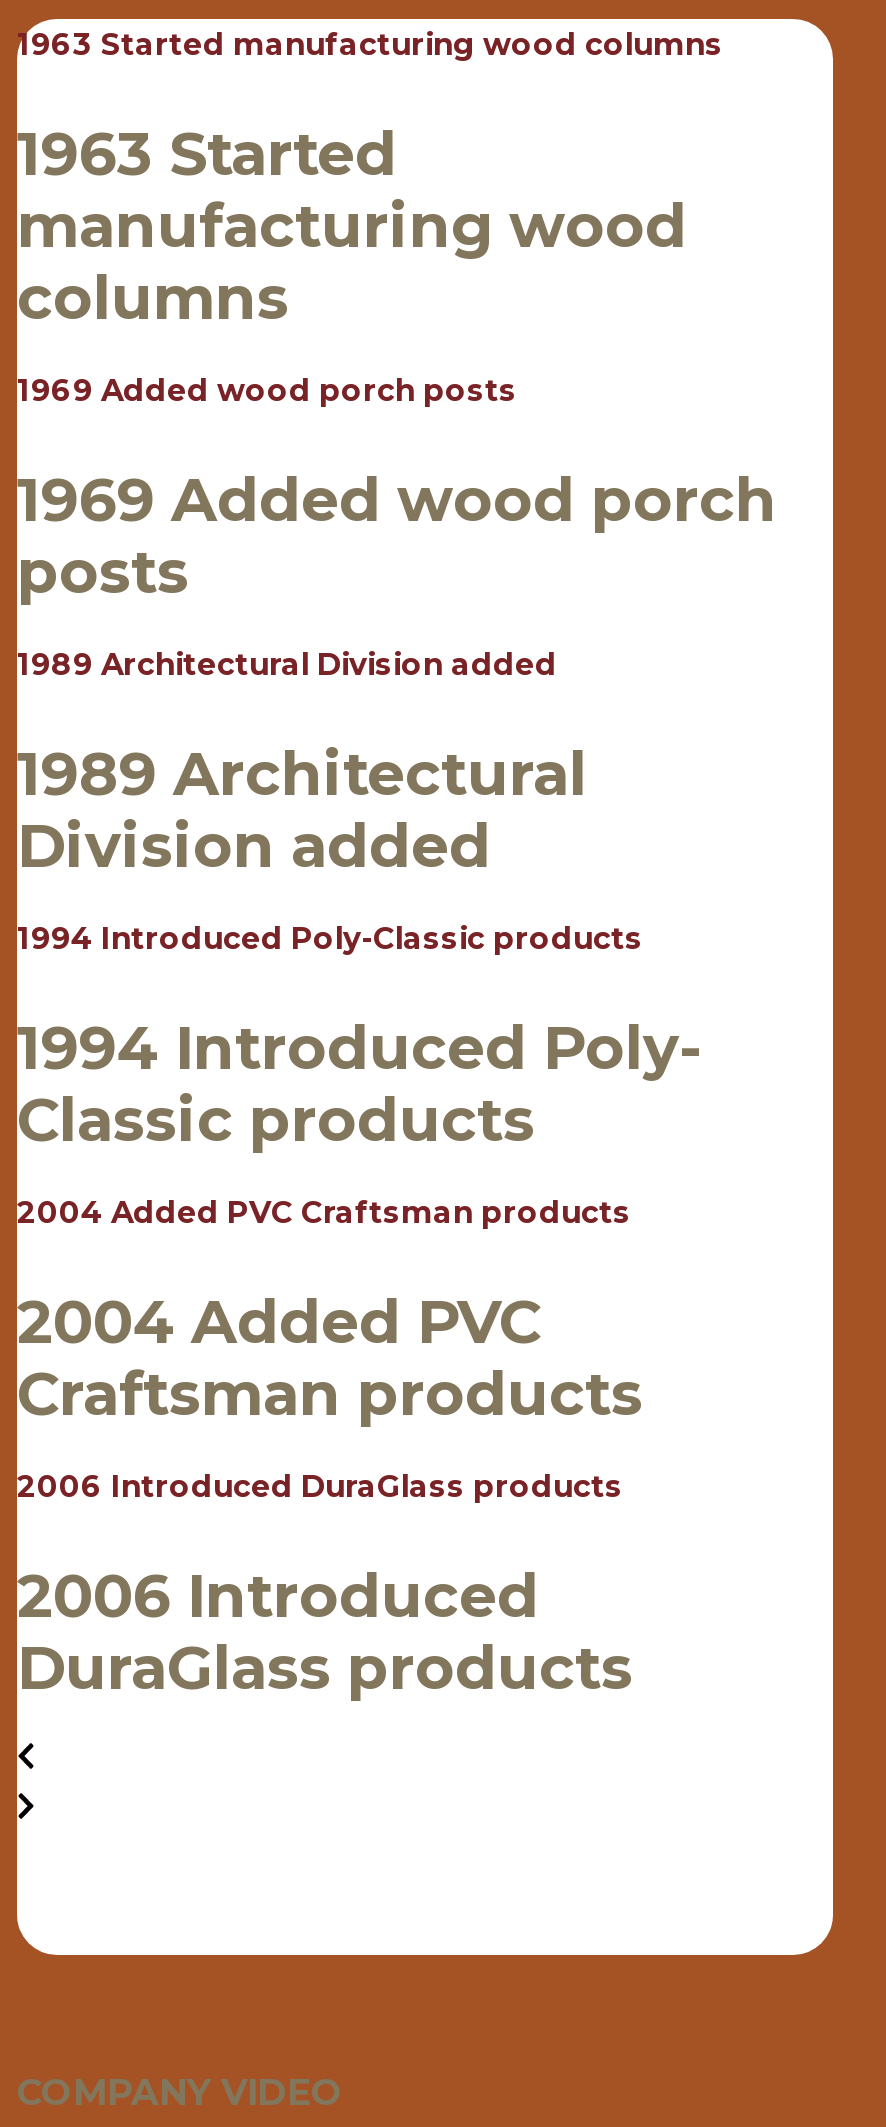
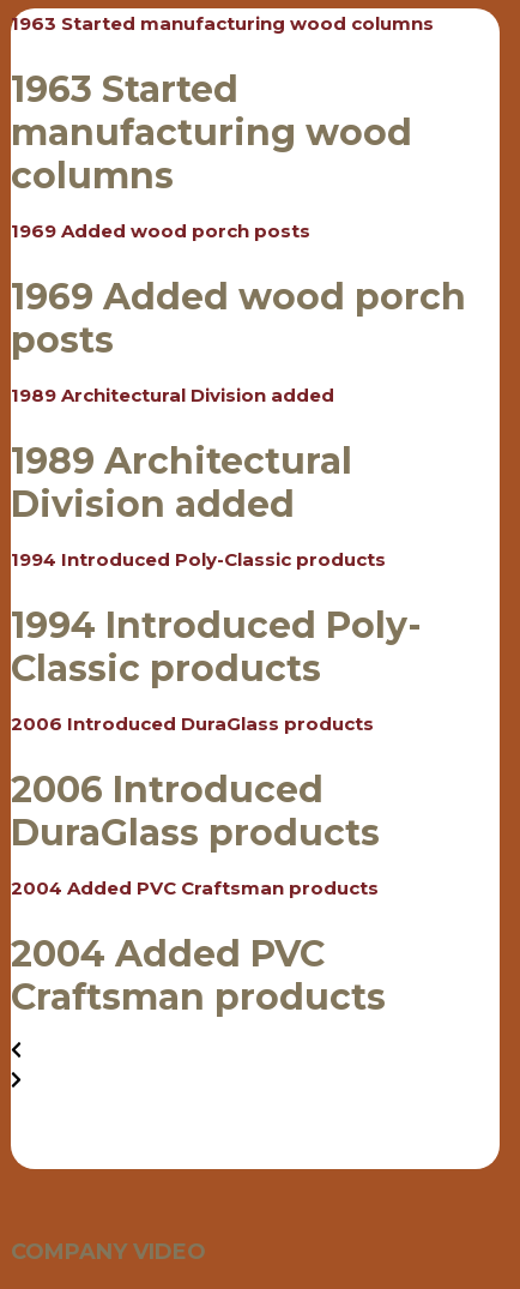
moved [17,1193,643,1431] -> [11,877,386,1019]: 2004 Added PVC Craftsman products | 2004 Added PVC | Craftsman products
moved [17,1467,633,1705] -> [11,712,380,855]: 2006 Introduced DuraGlass products | 2006 Introduced | DuraGlass products

